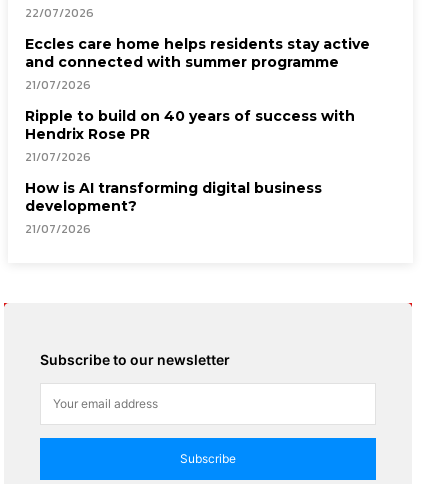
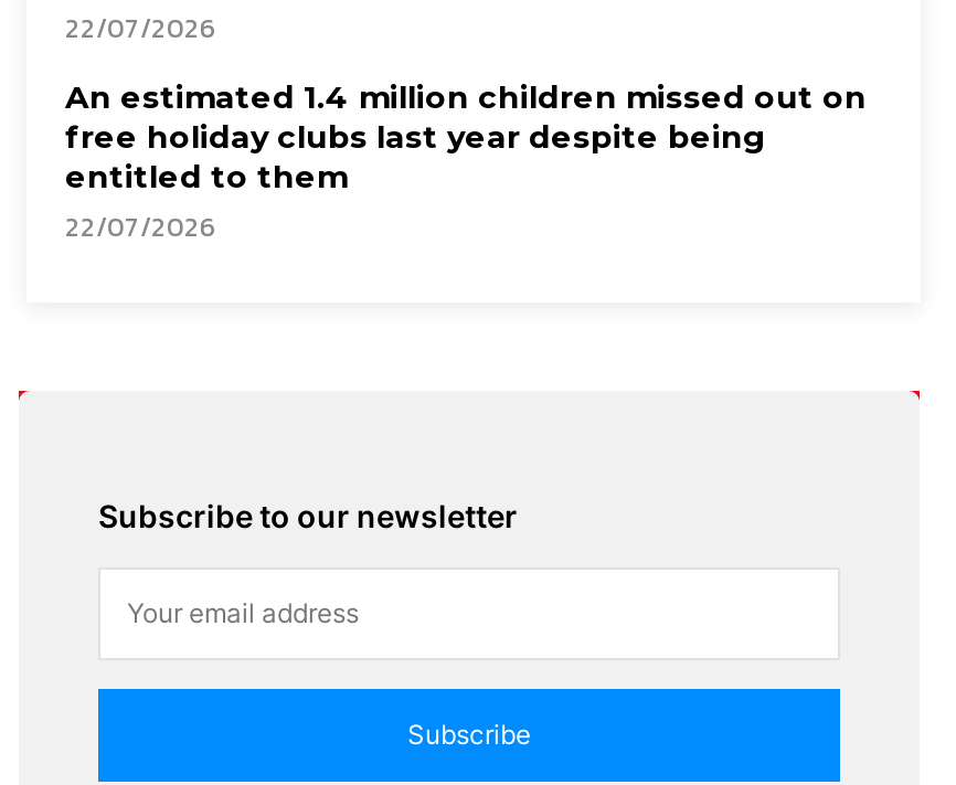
[25,35,370,238] Eccles care home helps residents stay active | and connected with summer programme | 21/07/2026 | Ripple to build on 40 years of success with | Hendrix Rose PR | 21/07/2026 | How is AI transforming digital business | development? | 21/07/2026 -> [65,77,867,247] An estimated 1.4 million children missed out on | free holiday clubs last year despite being | entitled to them | 22/07/2026

